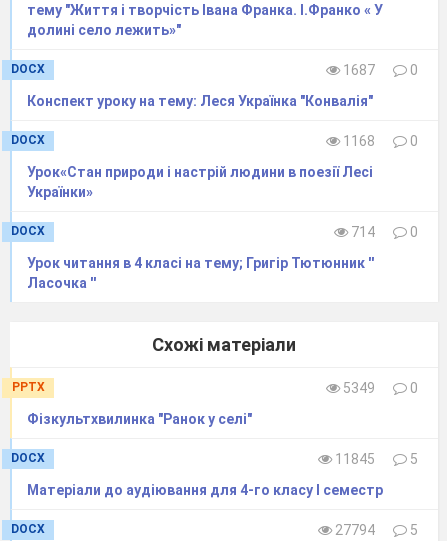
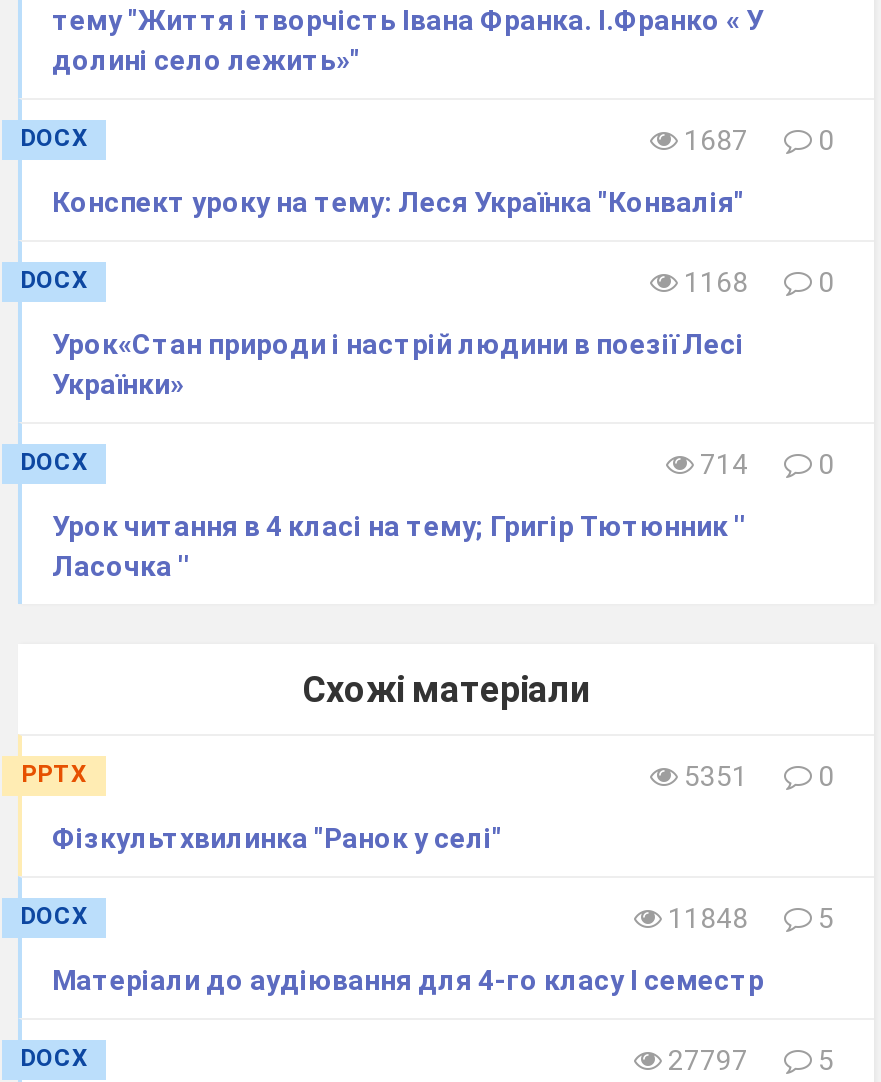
[340,380,418,396] 5349 0 -> [678,761,834,793] 5351 0
[332,451,418,467] 11845 5 -> [662,903,834,935] 11848 5
[332,522,418,538] 27794 5 -> [662,1045,834,1077] 27797 5

